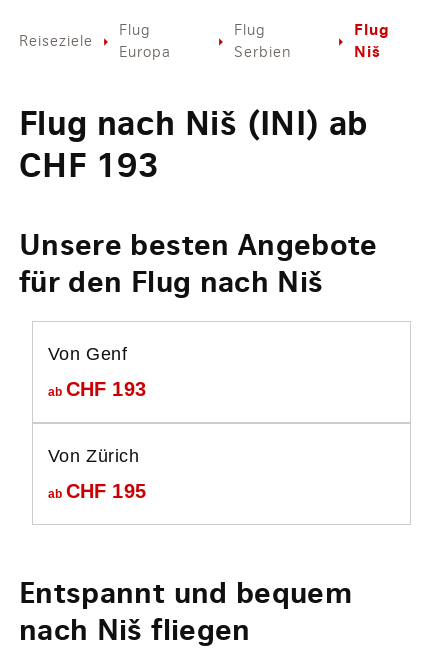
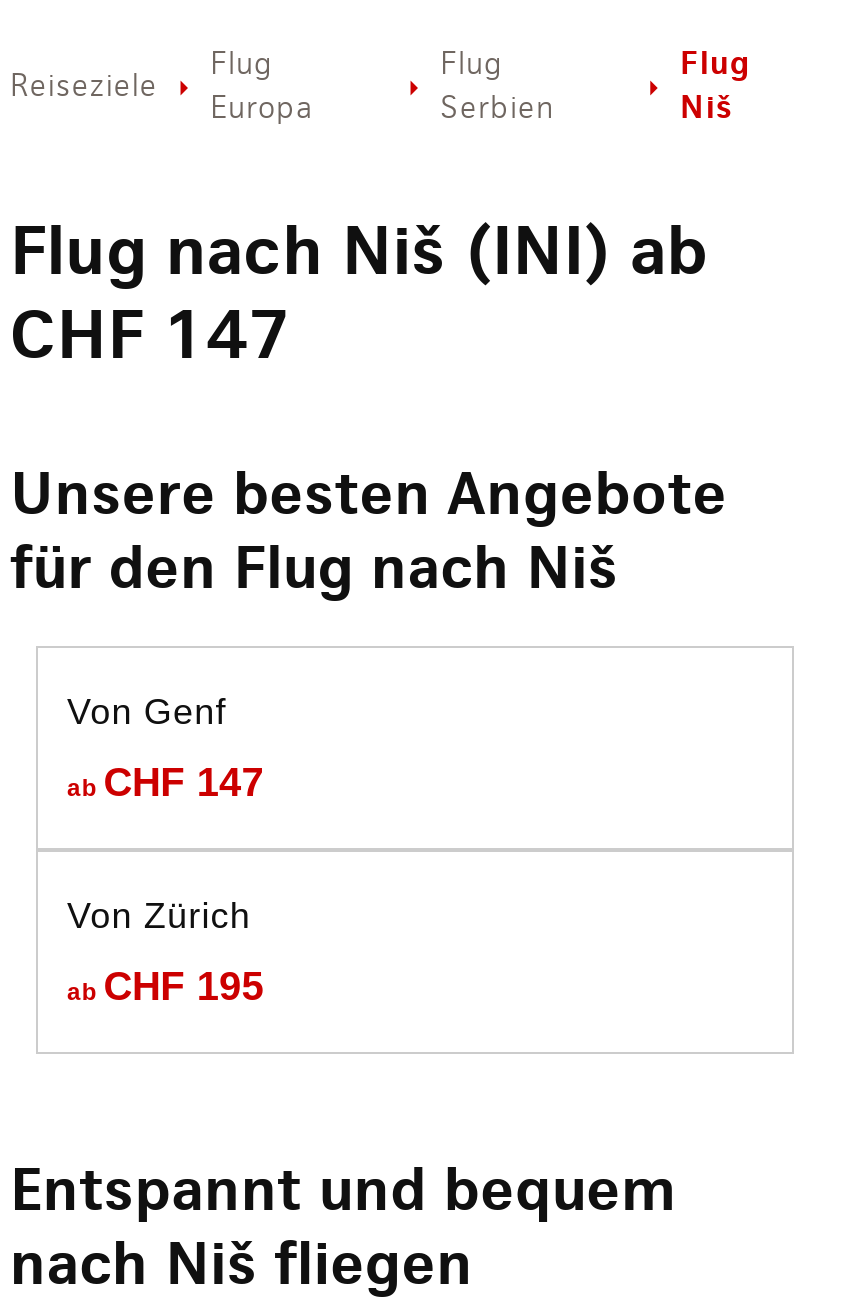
[19,144,160,187] CHF 193 -> [10,291,292,377] CHF 147
[47,378,146,400] ab CHF 193 -> [67,759,264,803] ab CHF 147

